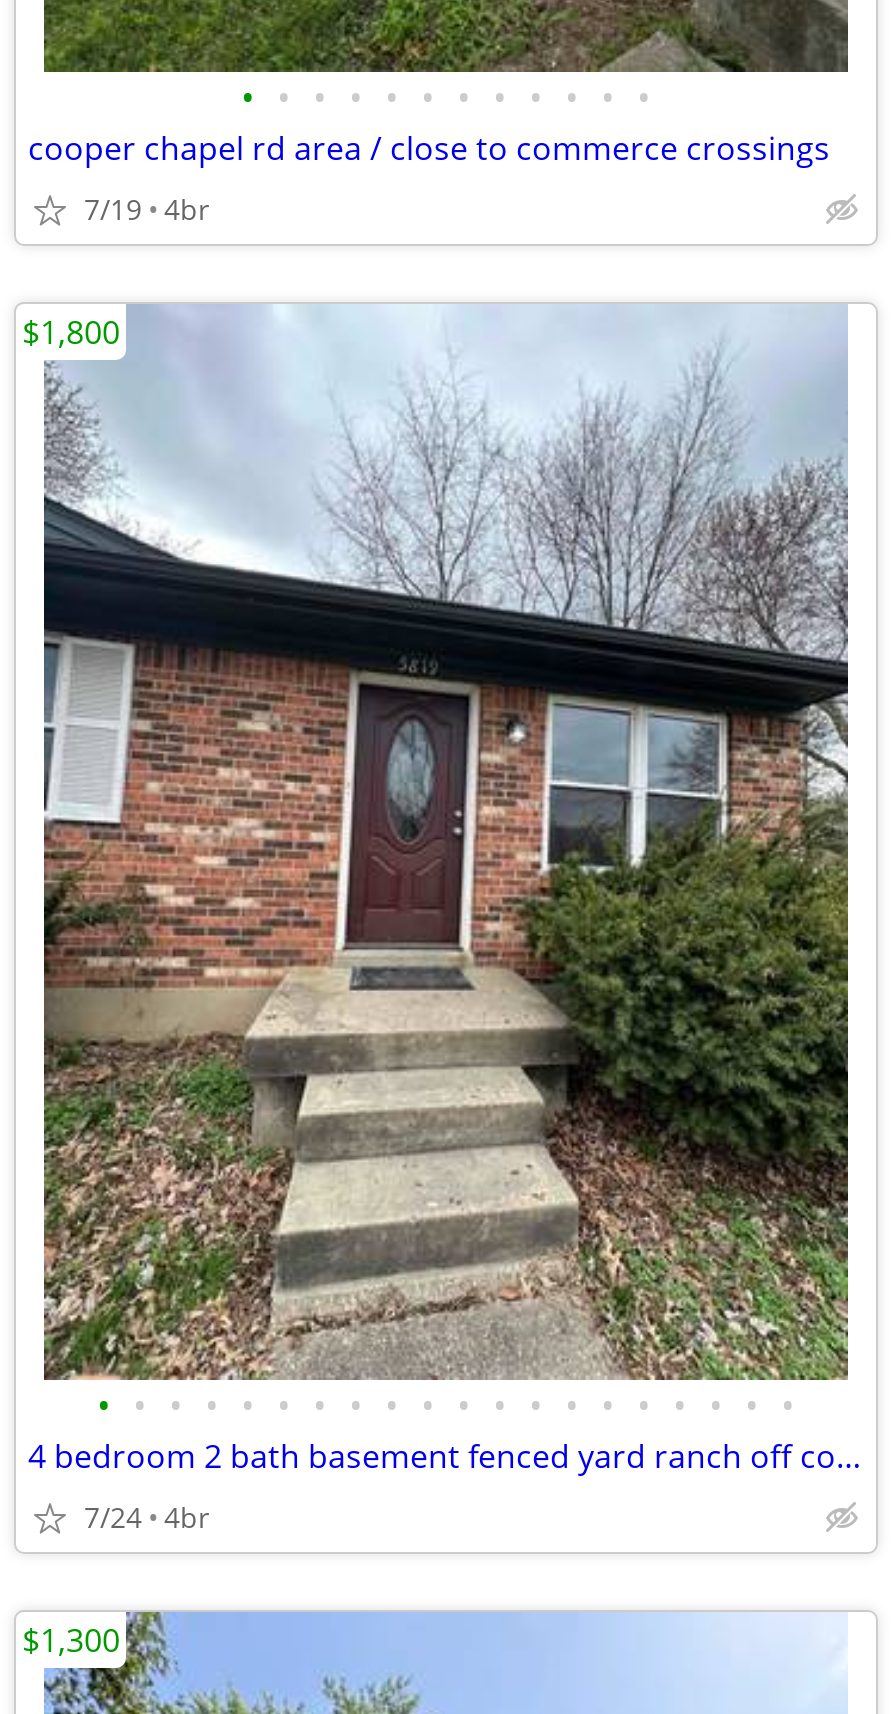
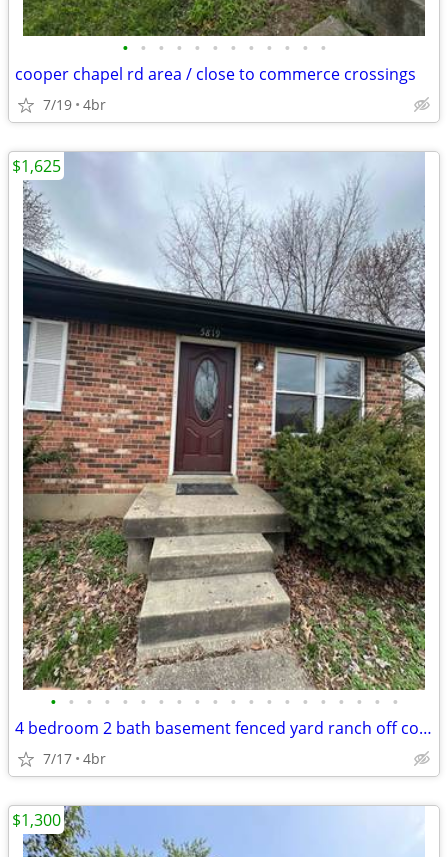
[22,310,120,354] $1,800 -> [12,155,61,177] $1,625
[84,1498,210,1536] 7/24 4br -> [43,749,106,768] 7/17 4br

